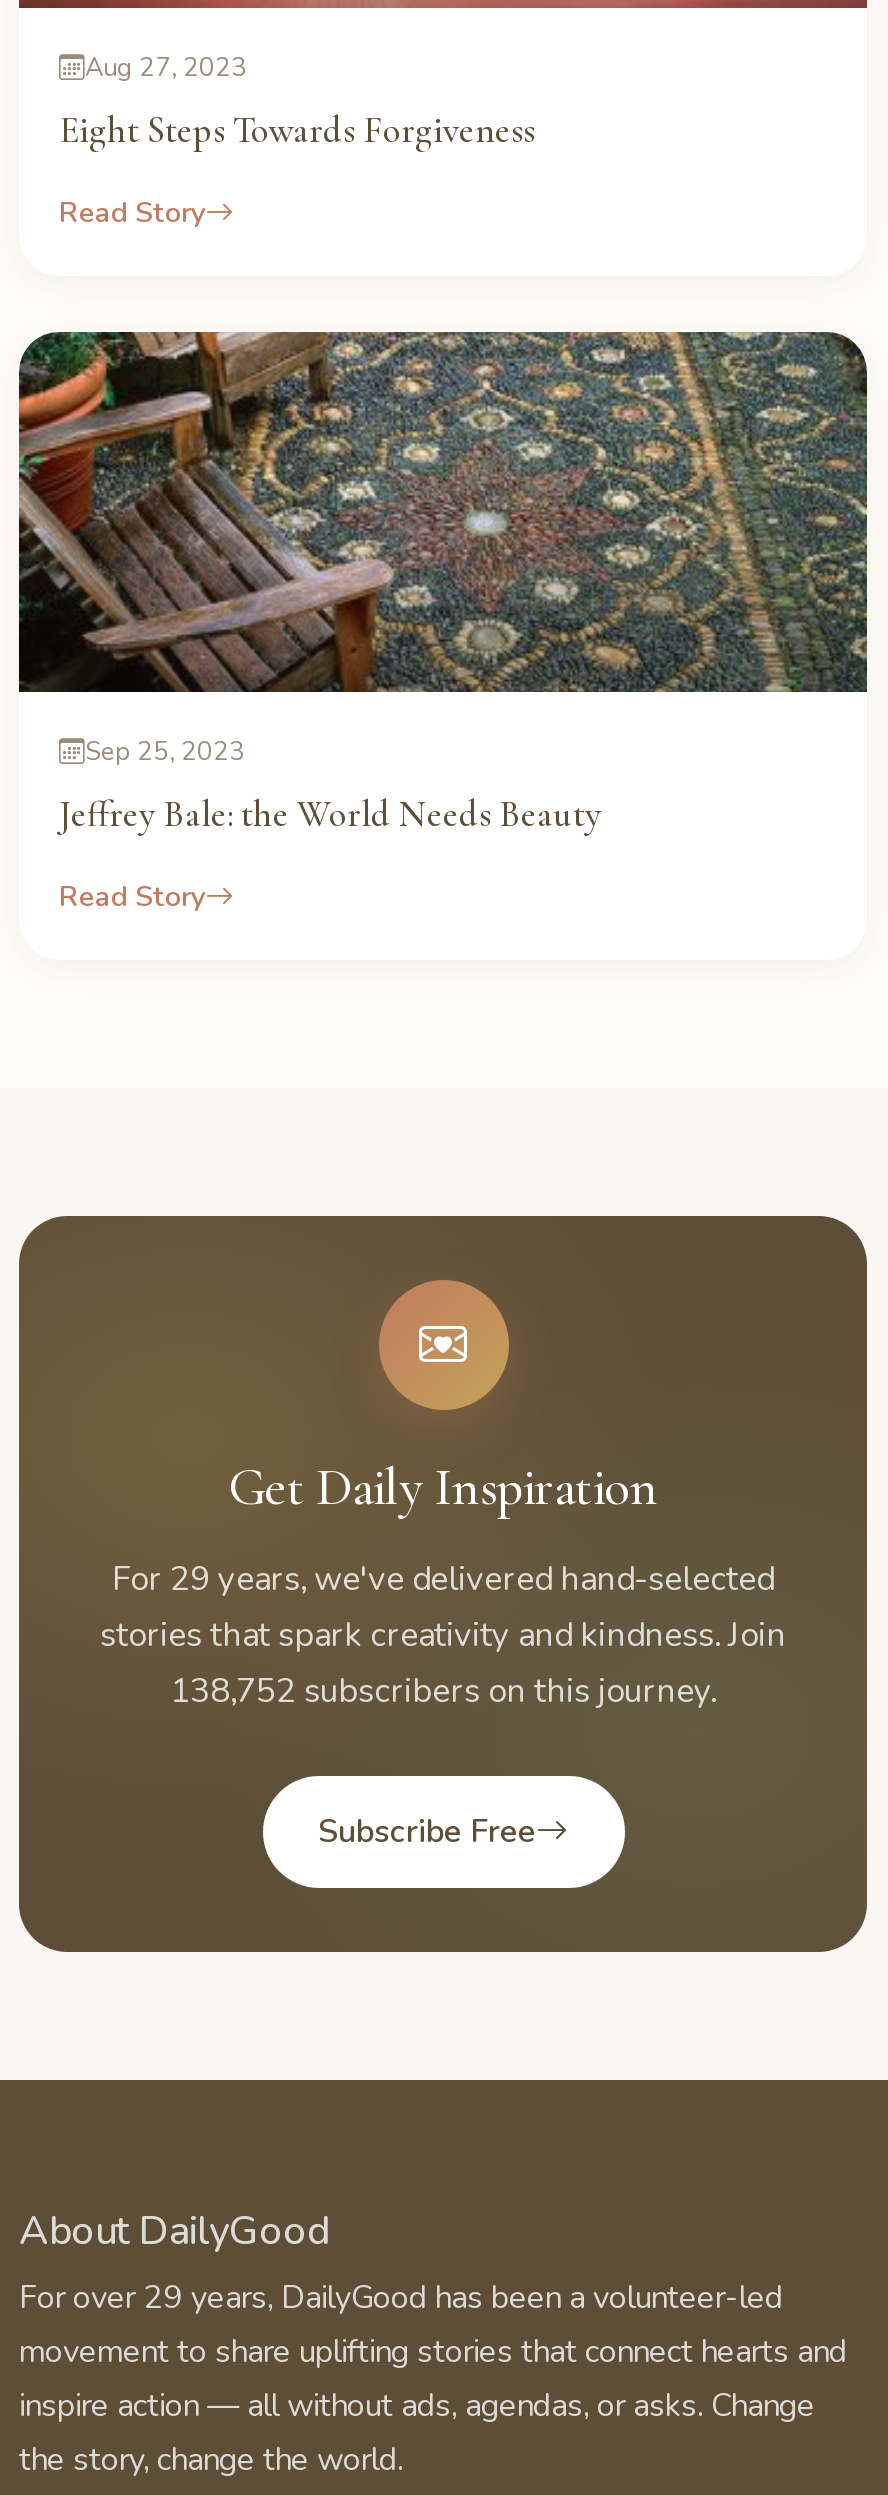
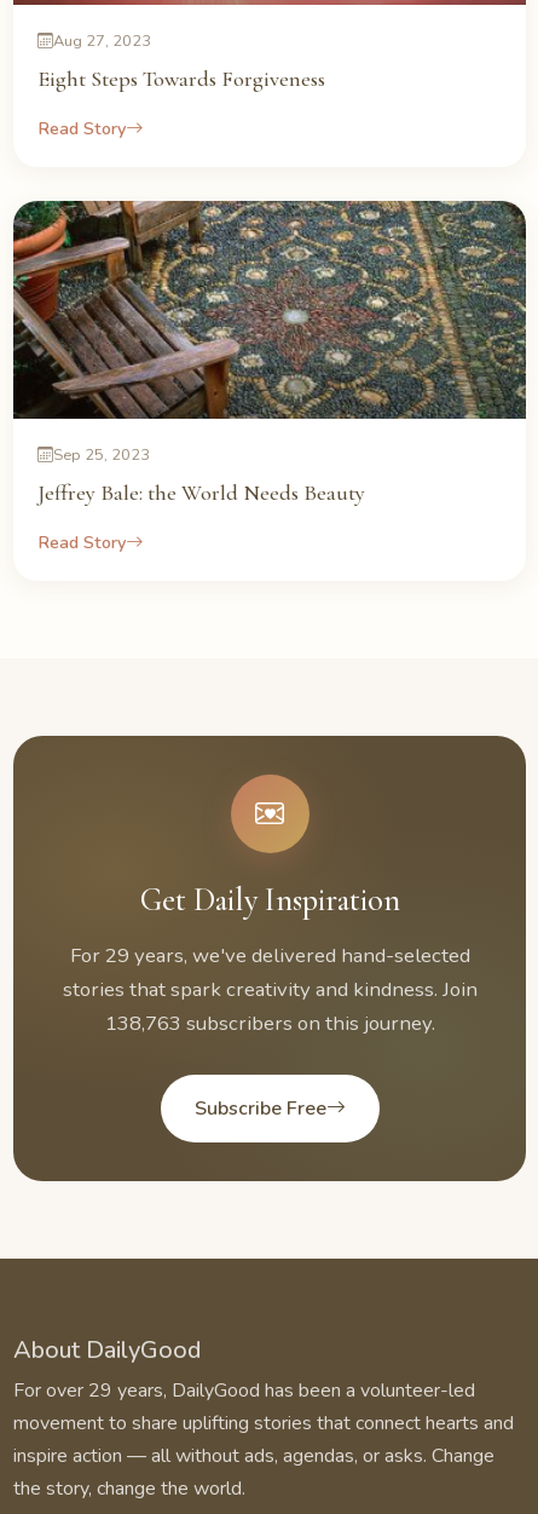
[170,1669,716,1715] 138,752 subscribers on this journey. -> [105,1010,435,1038] 138,763 subscribers on this journey.

